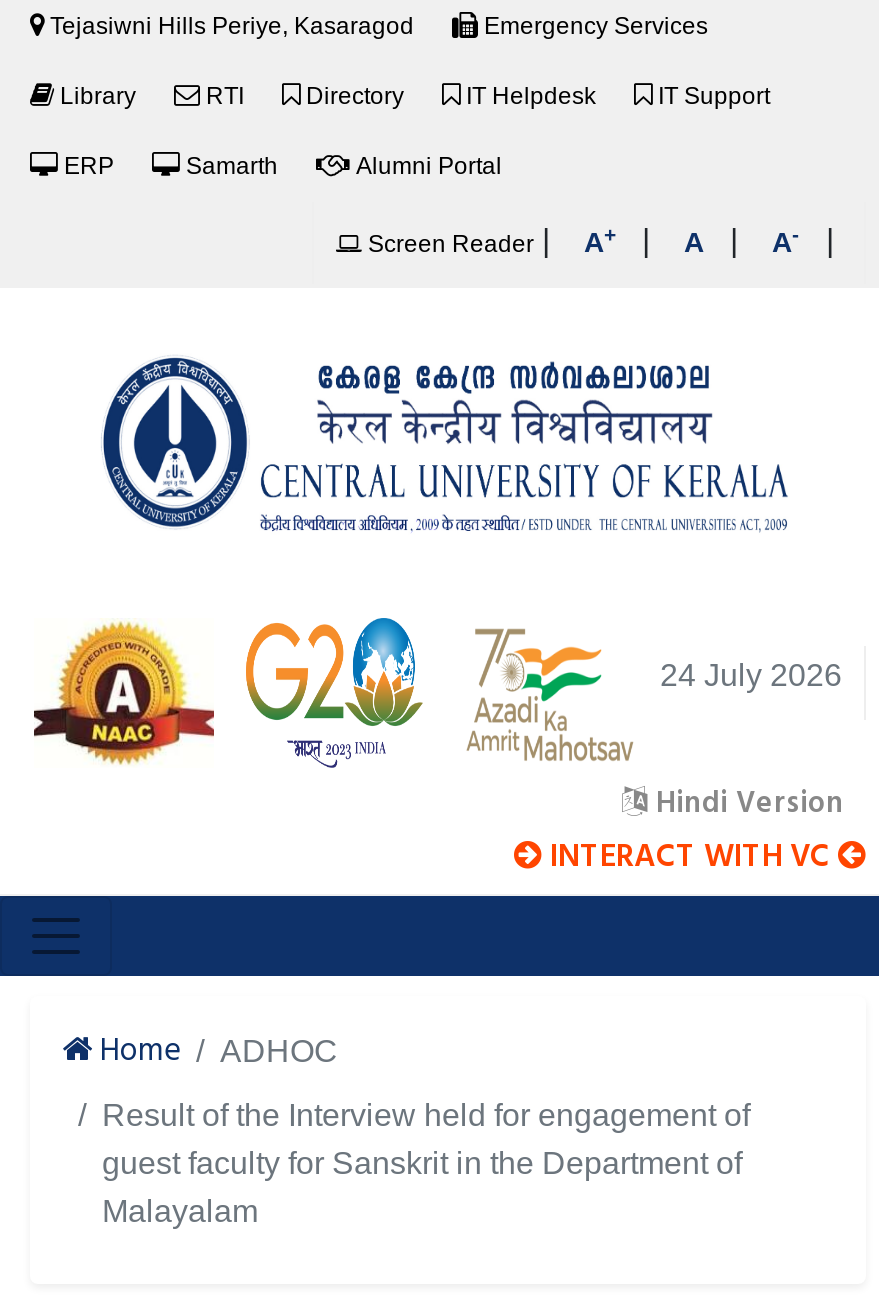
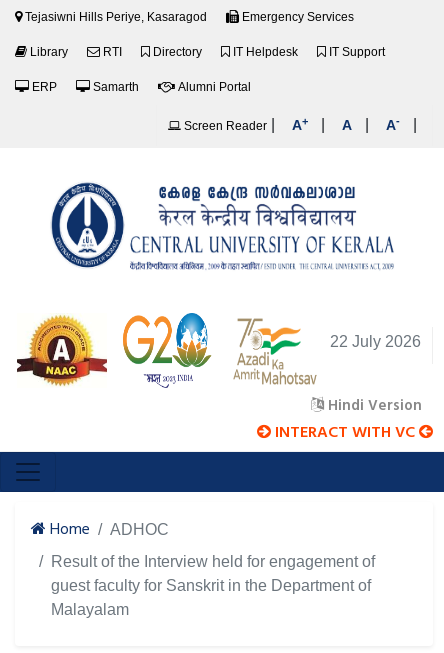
[660,658,842,692] 24 July 2026 -> [330,333,421,350] 22 July 2026

